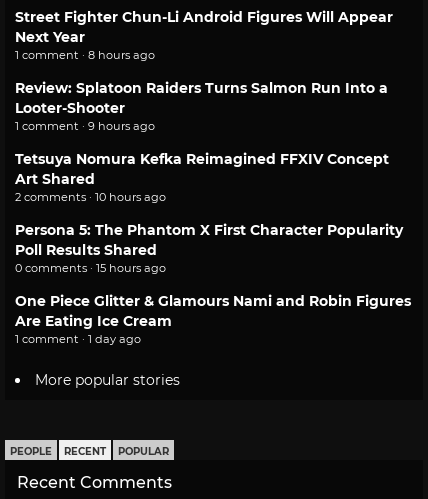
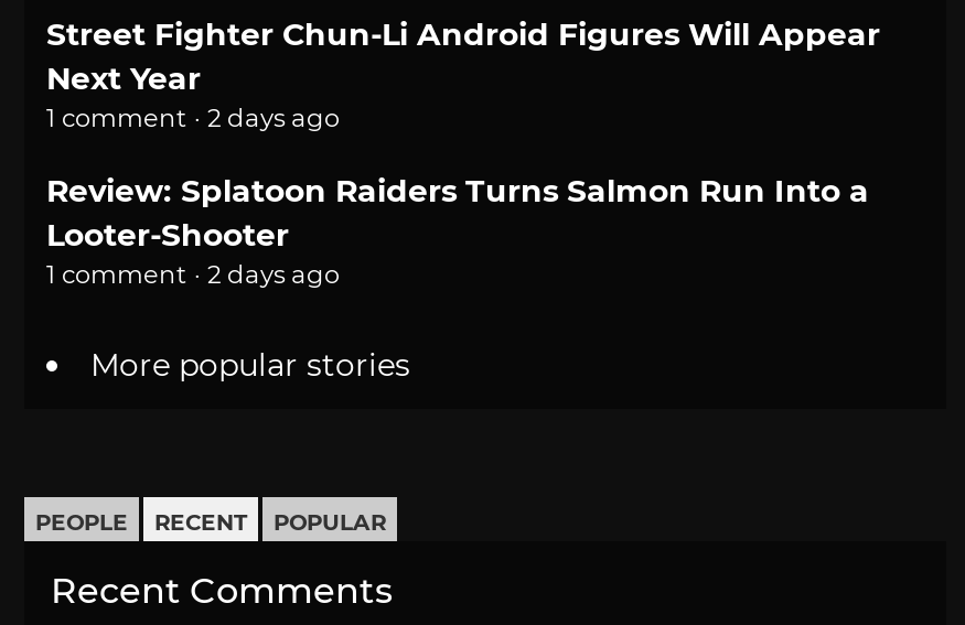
[15,48,155,62] 1 comment · 8 hours ago -> [46,103,340,134] 1 comment · 2 days ago
[15,119,411,346] 1 comment · 9 hours ago | Tetsuya Nomura Kefka Reimagined FFXIV Concept | Art Shared | 2 comments · 10 hours ago | Persona 5: The Phantom X First Character Popularity | Poll Results Shared | 0 comments · 15 hours ago | One Piece Glitter & Glamours Nami and Robin Figures | Are Eating Ice Cream | 1 comment · 1 day ago -> [46,259,340,290] 1 comment · 2 days ago

